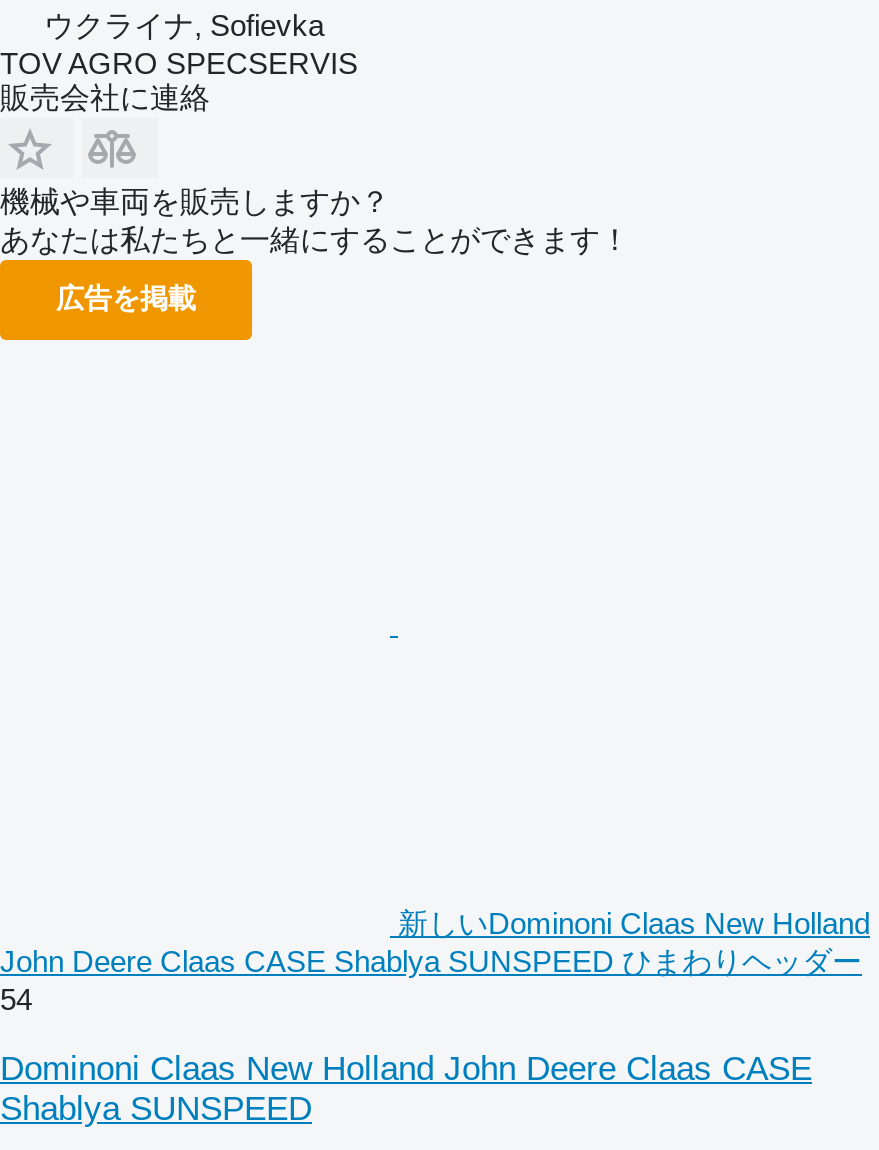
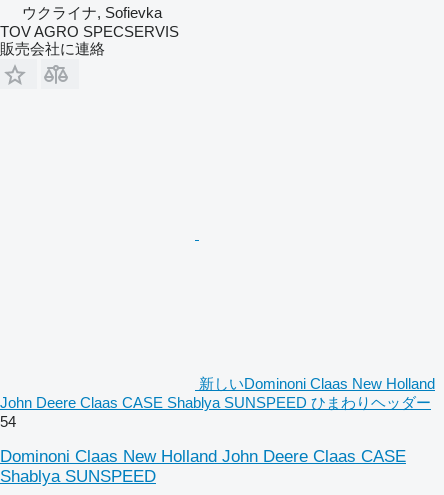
[0,184,630,314] 機械や車両を販売しますか？ | あなたは私たちと一緒にすることができます！ | 広告を掲載 -> none

